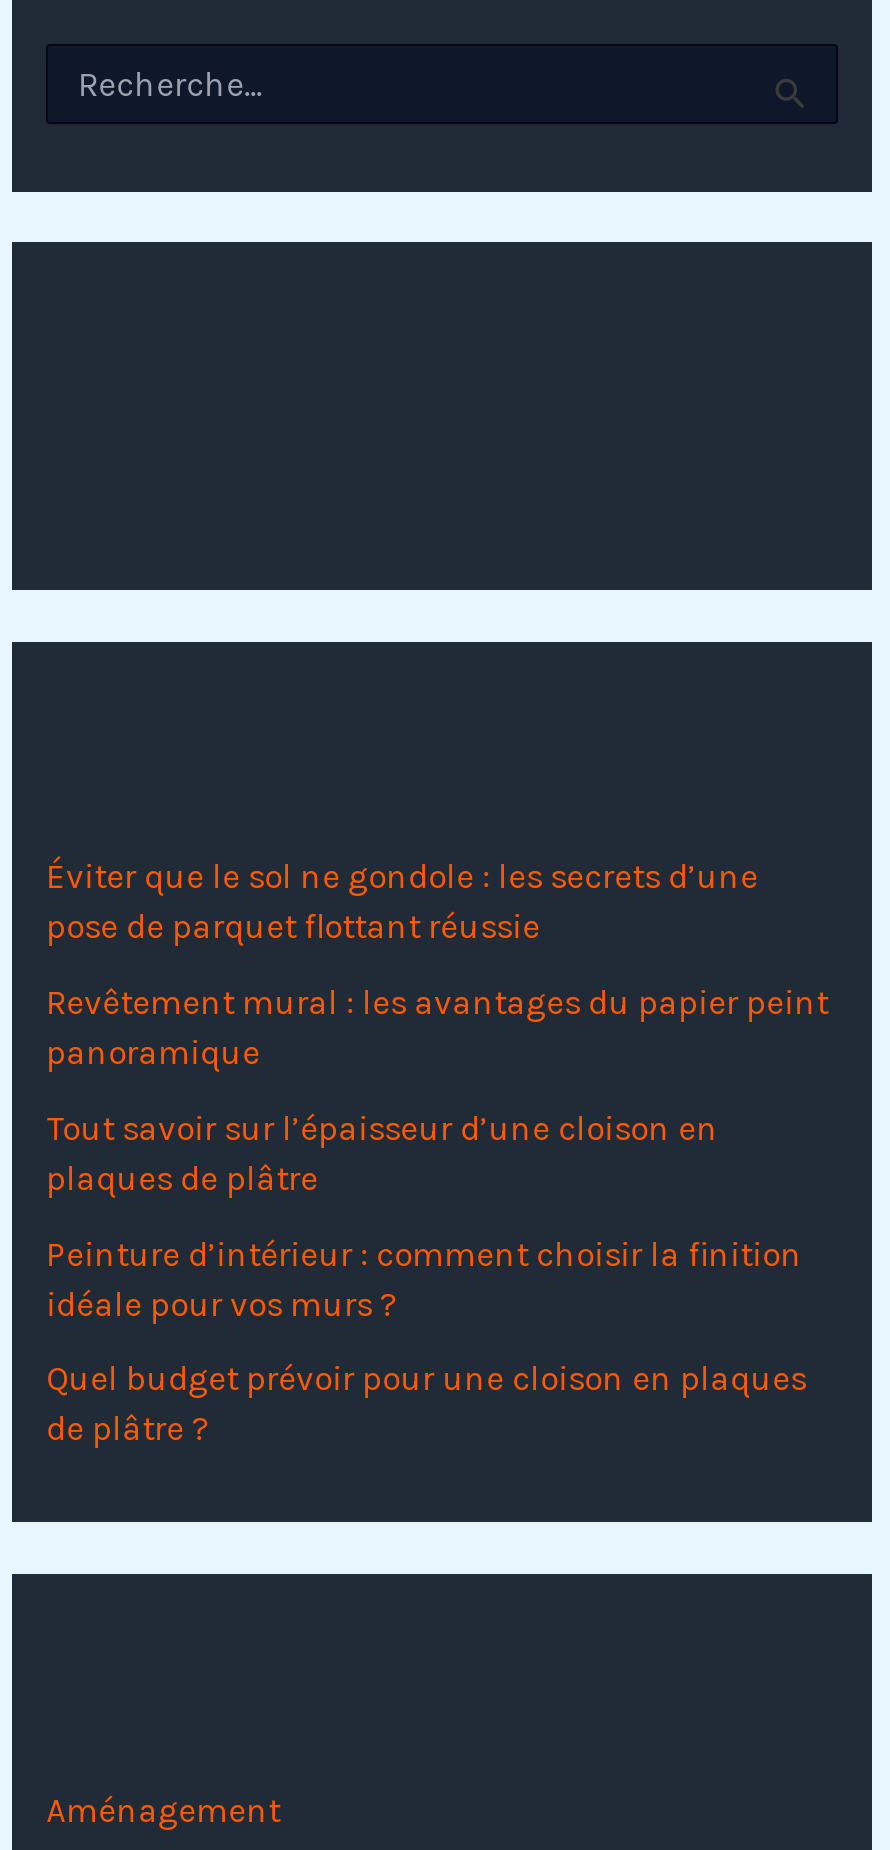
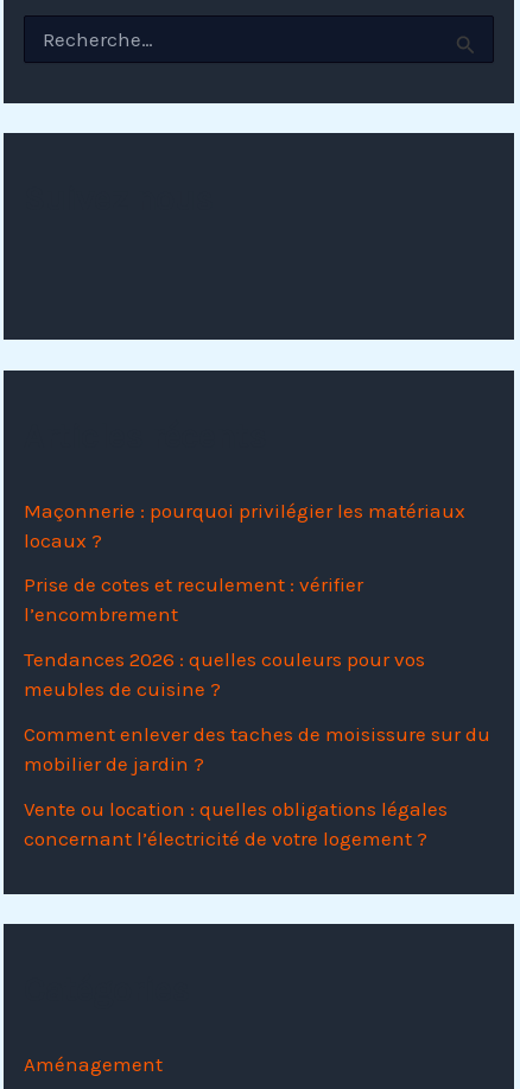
[46,857,758,947] Éviter que le sol ne gondole : les secrets d’une | pose de parquet flottant réussie -> [24,498,466,552] Maçonnerie : pourquoi privilégier les matériaux | locaux ?
[46,983,828,1073] Revêtement mural : les avantages du papier peint | panoramique -> [24,573,364,626] Prise de cotes et reculement : vérifier | l’encombrement
[46,1108,718,1198] Tout savoir sur l’épaisseur d’une cloison en | plaques de plâtre -> [24,647,425,701] Tendances 2026 : quelles couleurs pour vos | meubles de cuisine ?
[46,1234,802,1324] Peinture d’intérieur : comment choisir la finition | idéale pour vos murs ? -> [24,722,491,775] Comment enlever des taches de moisissure sur du | mobilier de jardin ?
[46,1359,806,1449] Quel budget prévoir pour une cloison en plaques | de plâtre ? -> [24,796,448,850] Vente ou location : quelles obligations légales | concernant l’électricité de votre logement ?

